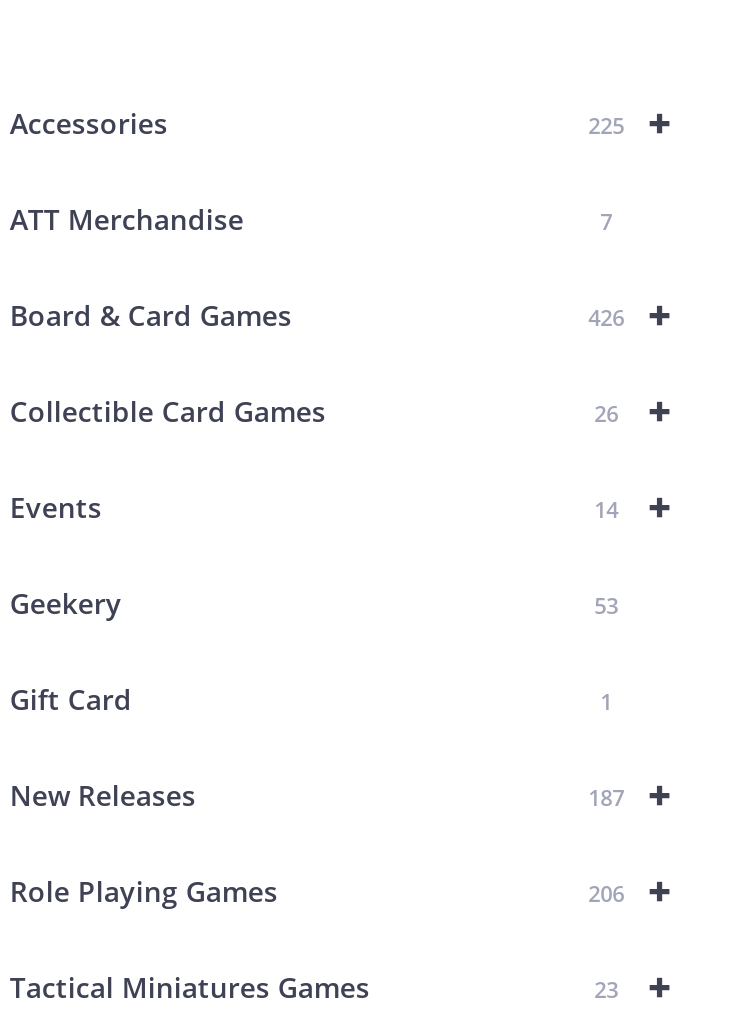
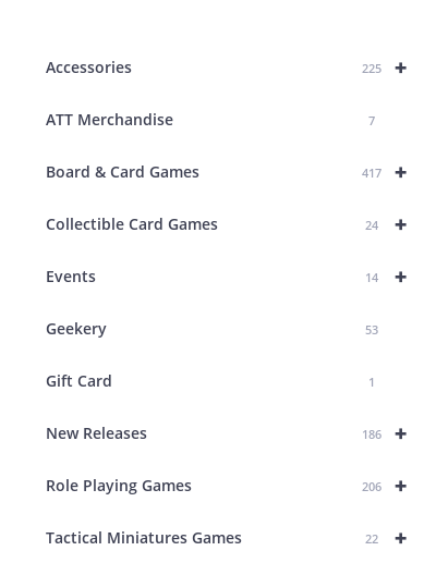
[588,302,624,332] 426 -> [361,164,381,181] 417
[594,398,618,428] 26 -> [365,217,378,233] 24
[588,782,624,812] 187 -> [361,426,381,442] 186
[594,974,618,1004] 23 -> [365,530,378,547] 22

